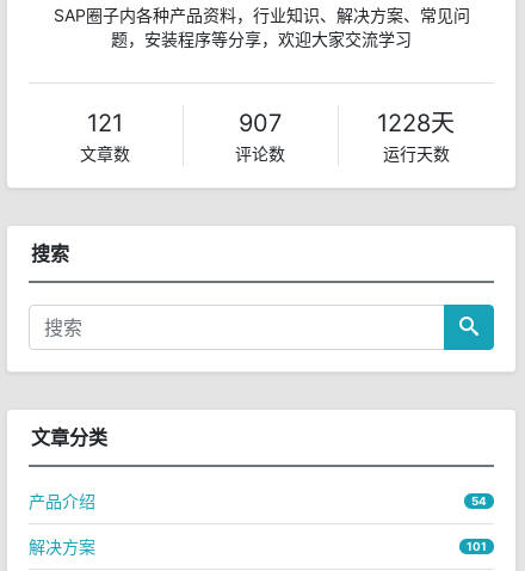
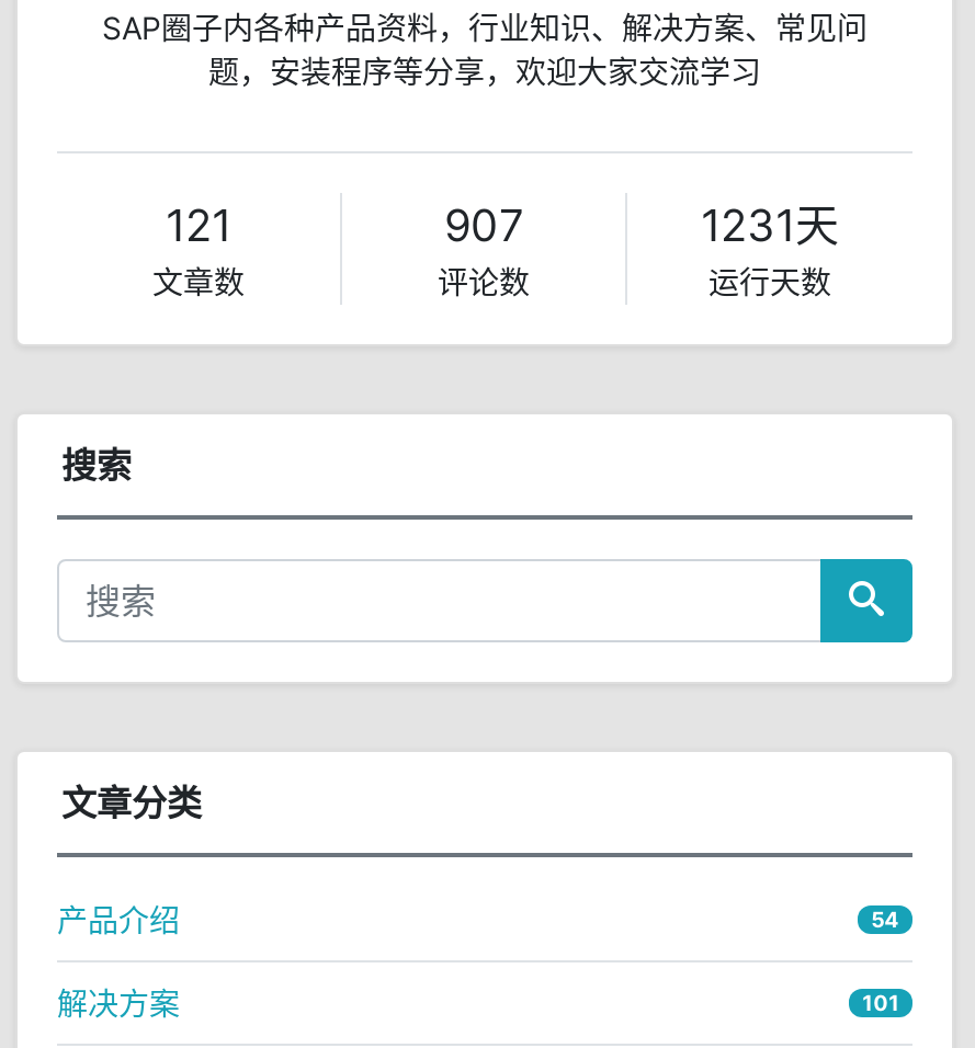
[378,109,455,138] 1228天 -> [701,200,839,253] 1231天

